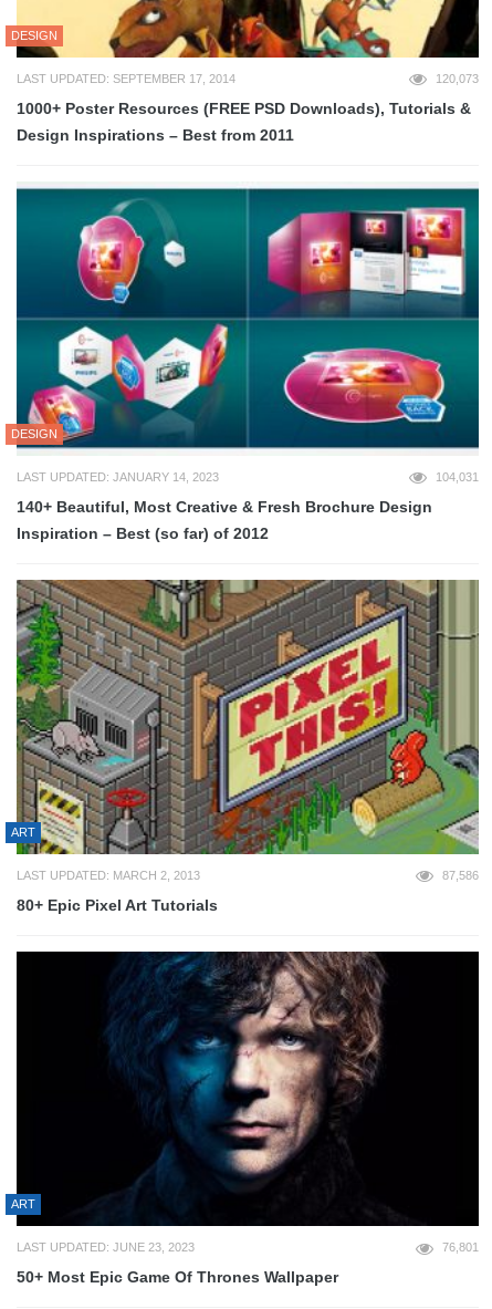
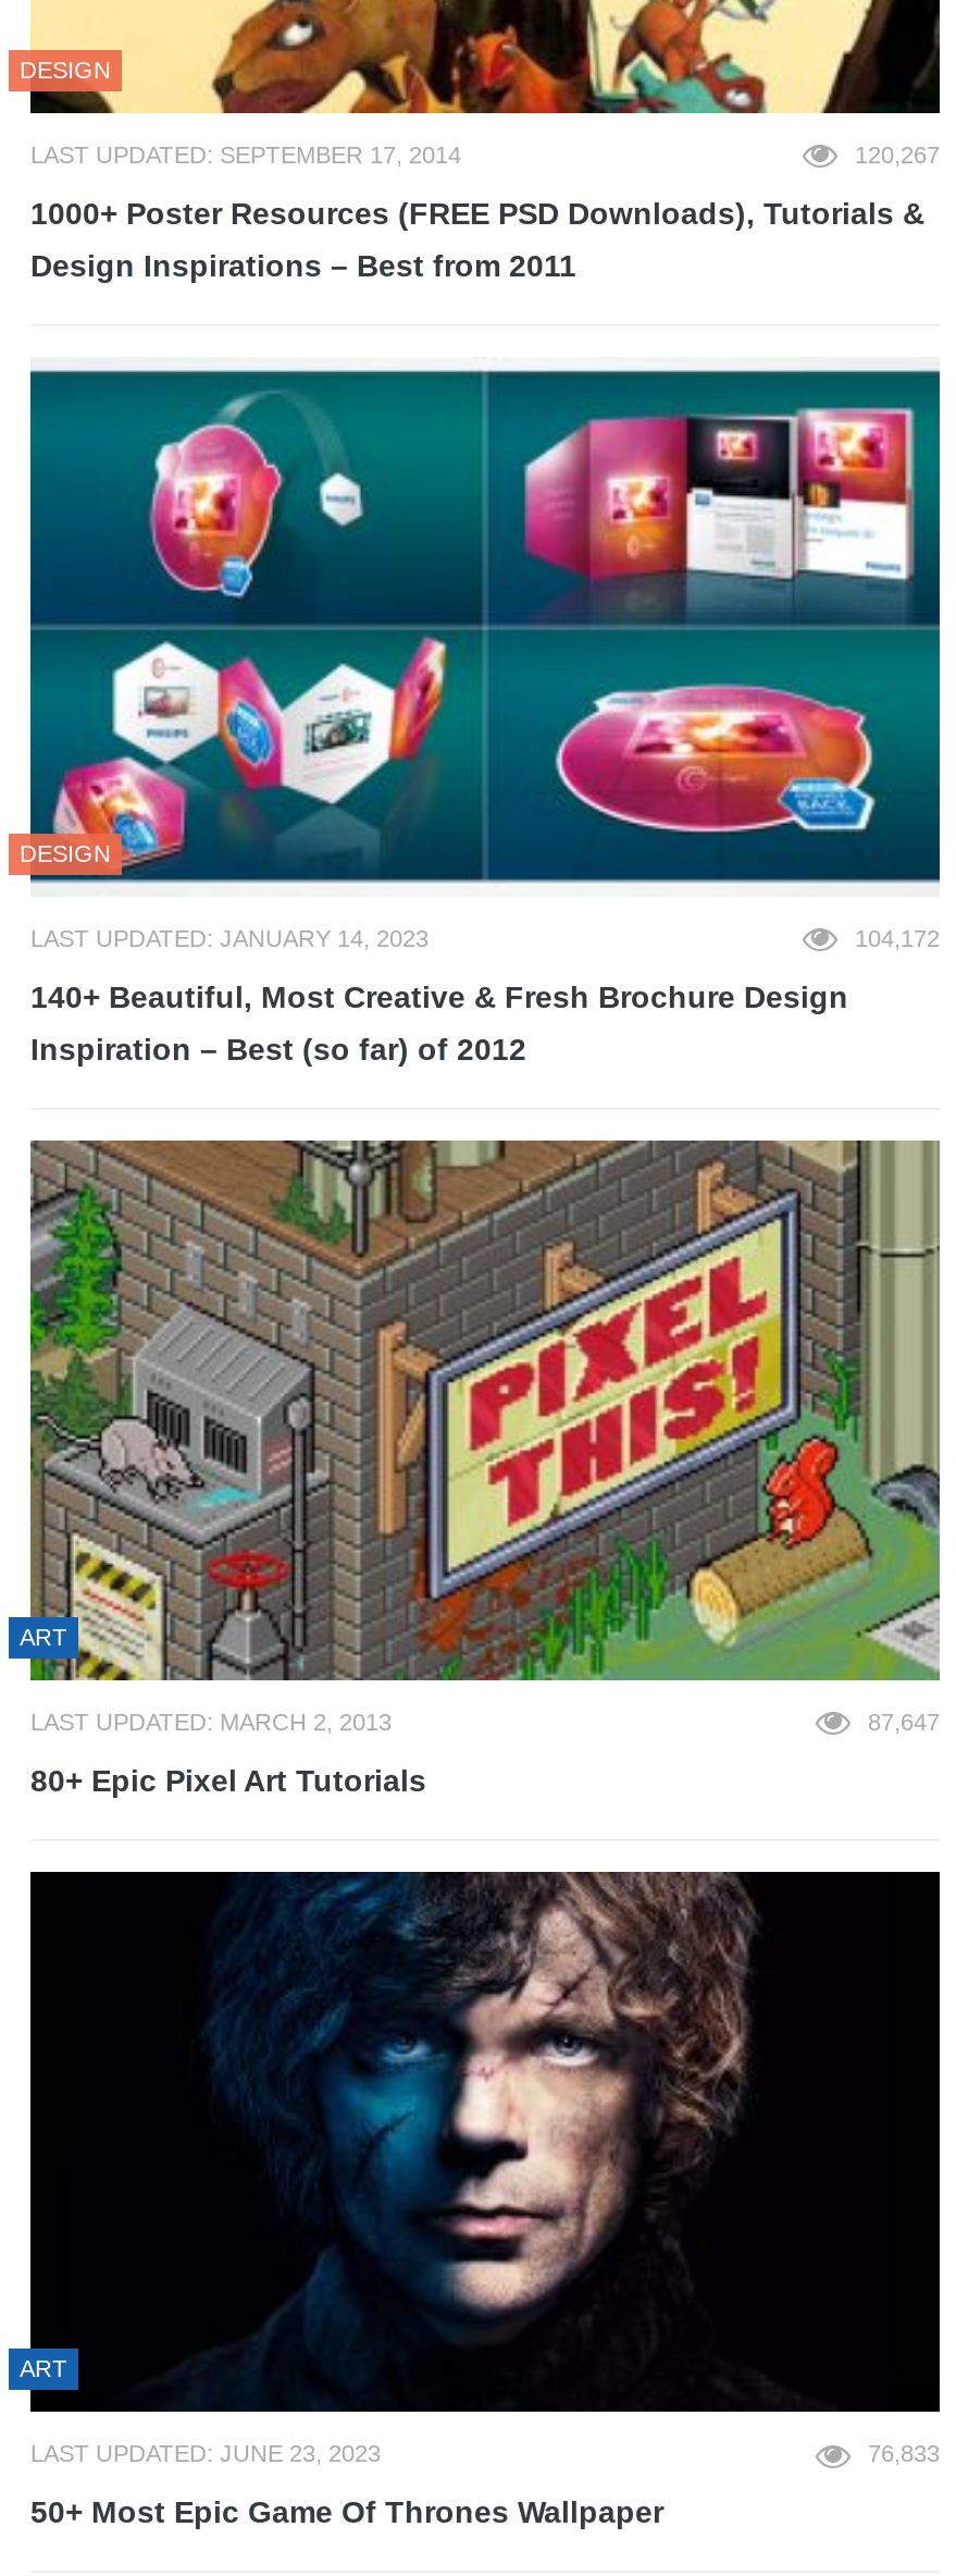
[432,72,479,85] 120,073 -> [848,141,940,167] 120,267
[432,470,479,484] 104,031 -> [848,925,940,951] 104,172
[439,869,479,882] 87,586 -> [861,1709,940,1735] 87,647
[439,1241,479,1254] 76,801 -> [861,2441,940,2467] 76,833

